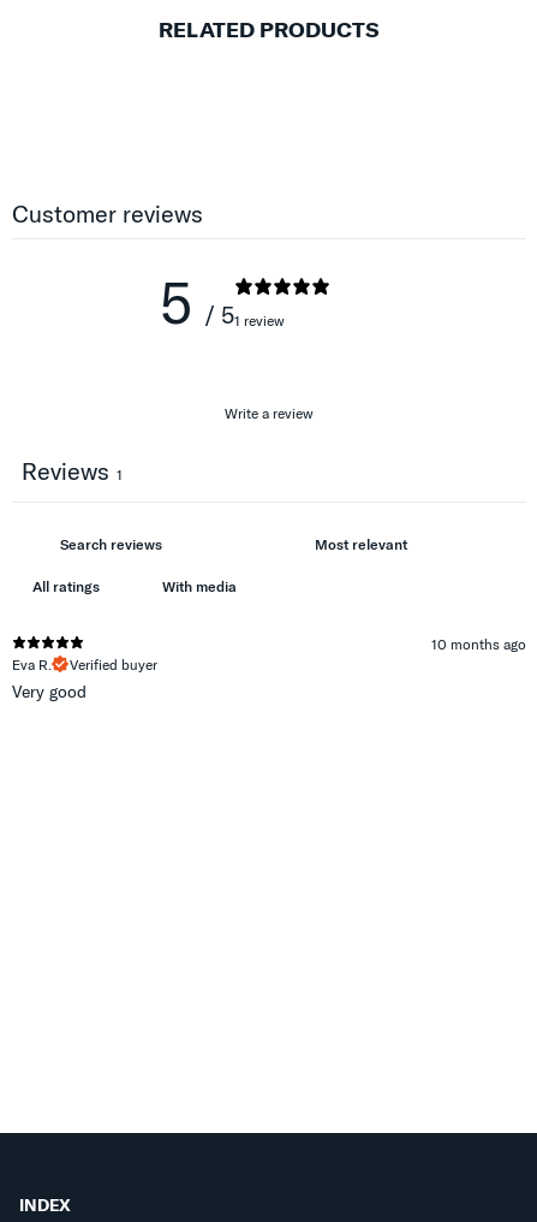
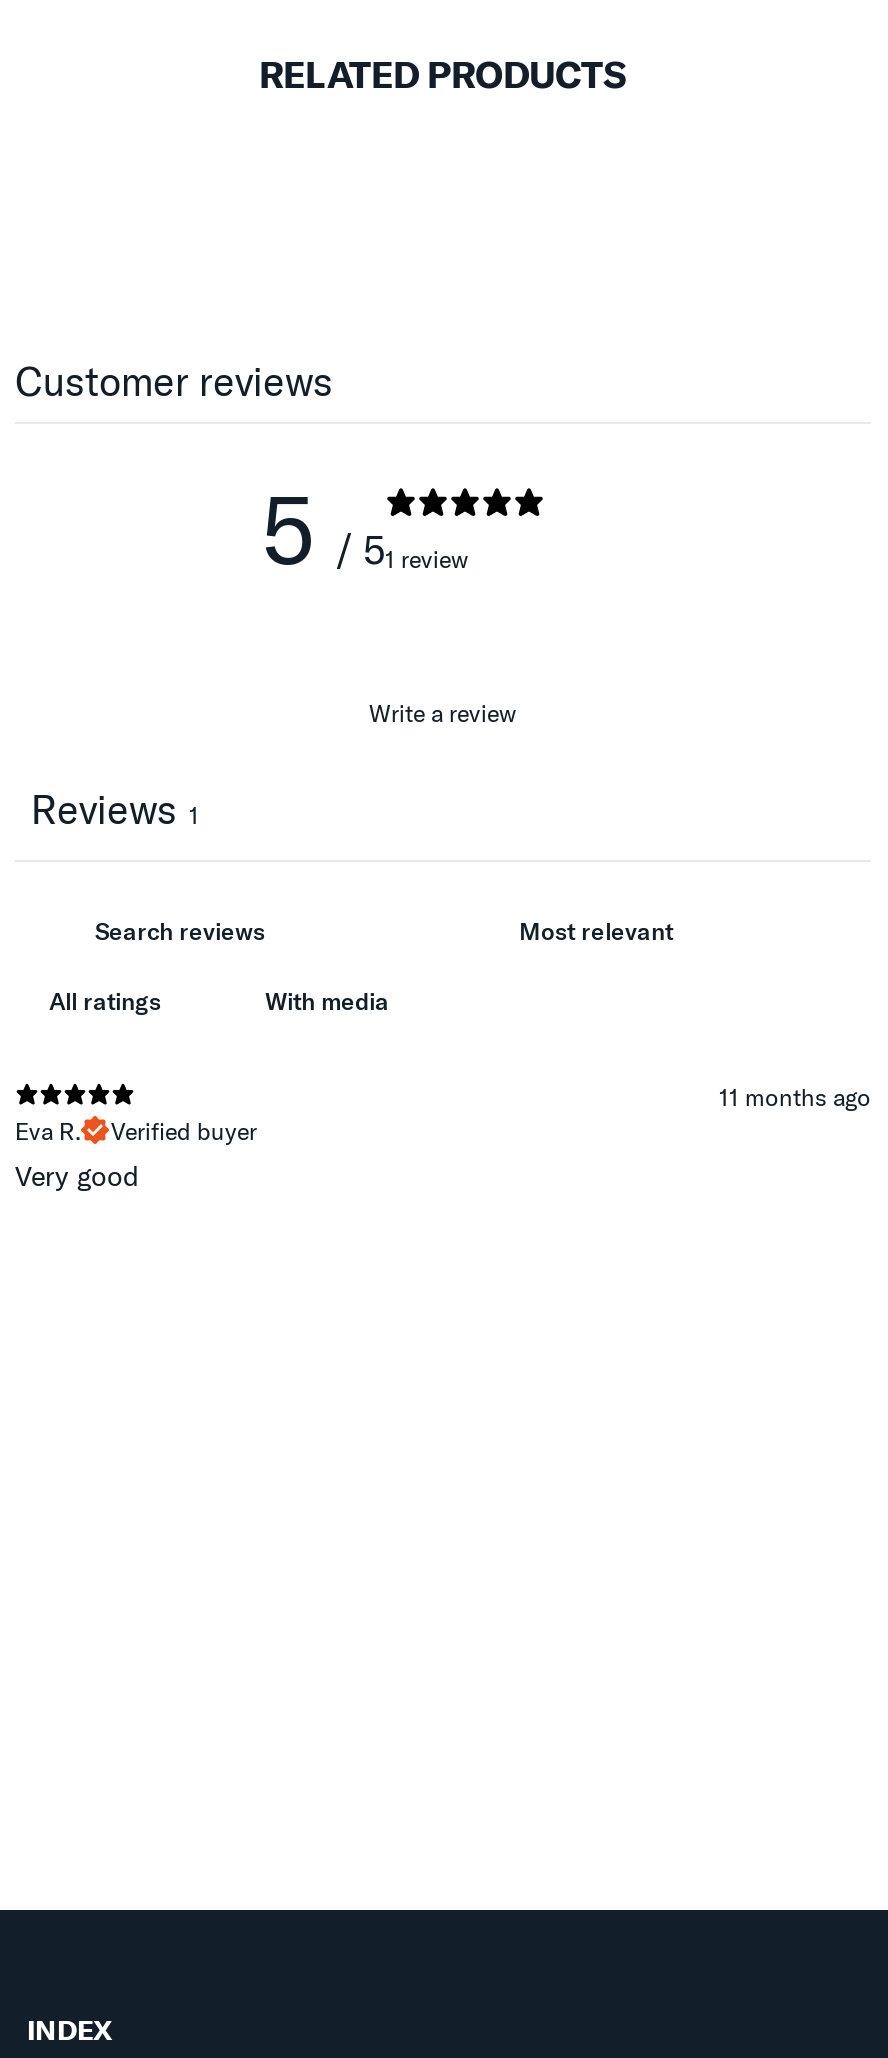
[431,635,526,653] 10 months ago -> [719,1081,871,1111] 11 months ago

